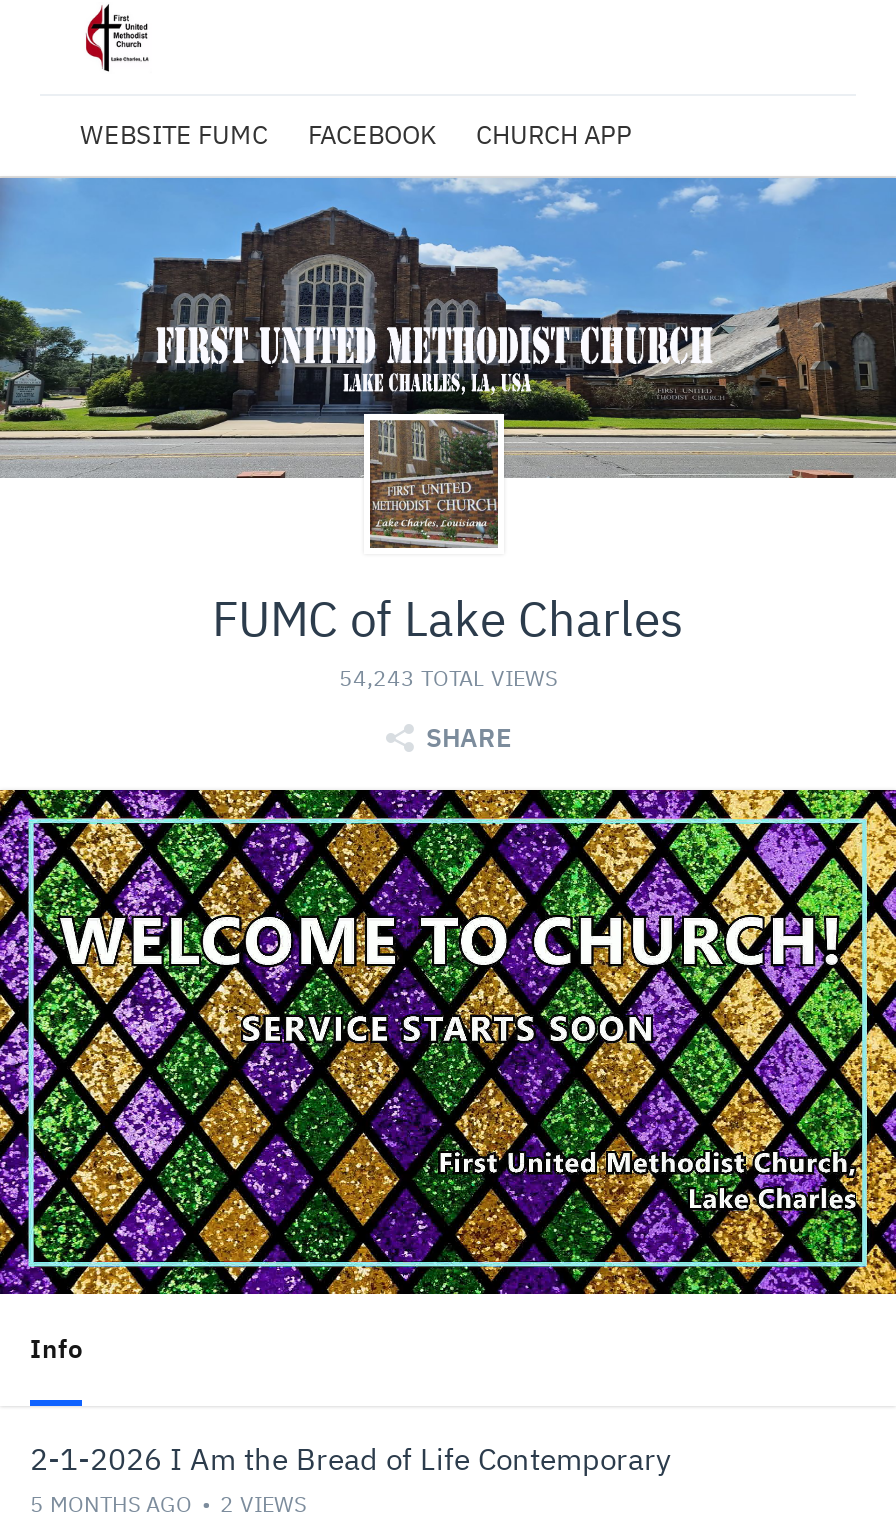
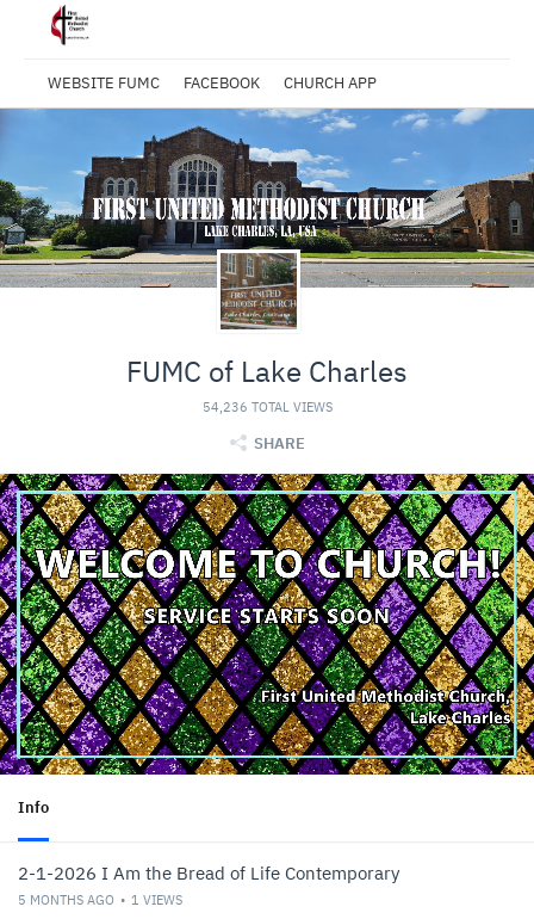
[339,663,557,691] 54,243 TOTAL VIEWS -> [202,398,332,415] 54,236 TOTAL VIEWS
[30,1489,306,1517] 5 MONTHS AGO 2 VIEWS -> [18,891,182,908] 5 MONTHS AGO 1 VIEWS

